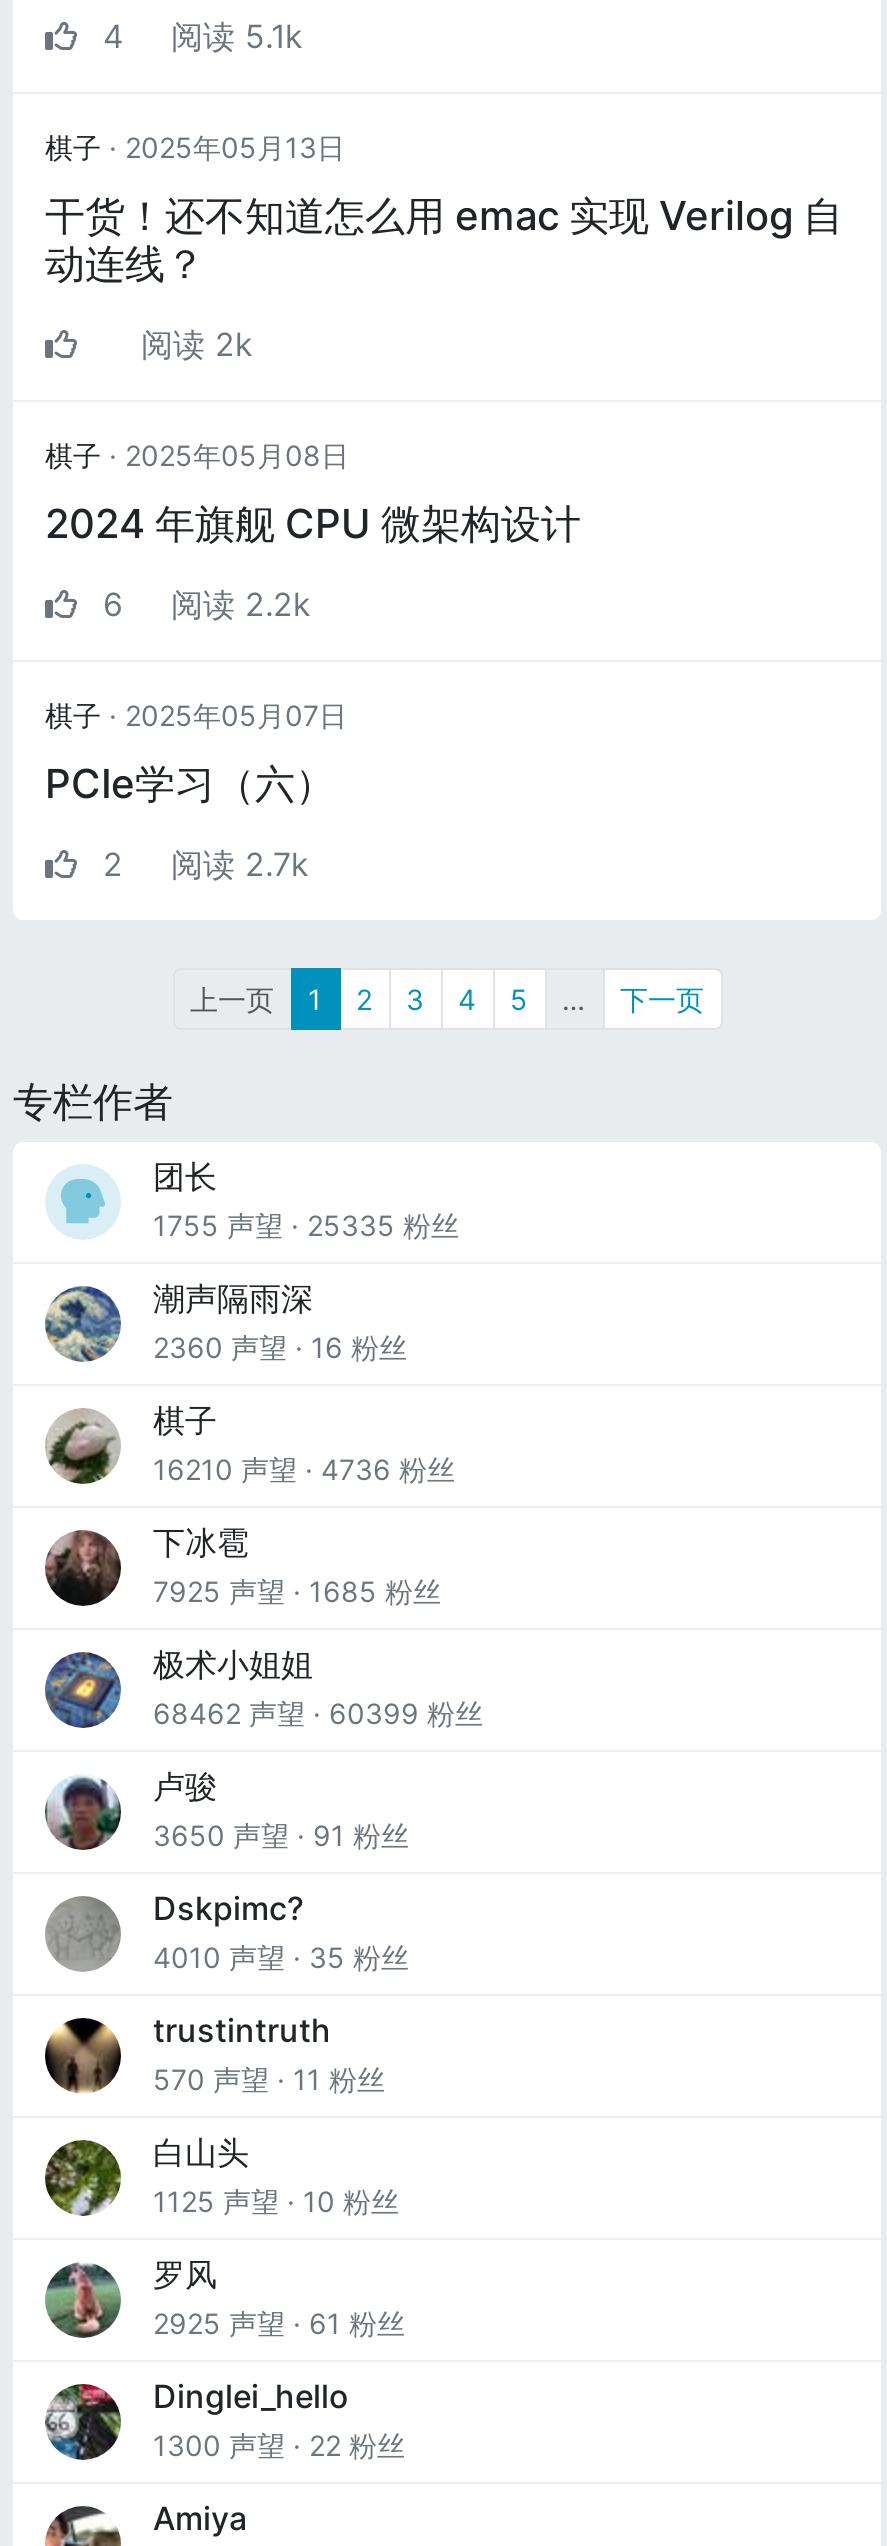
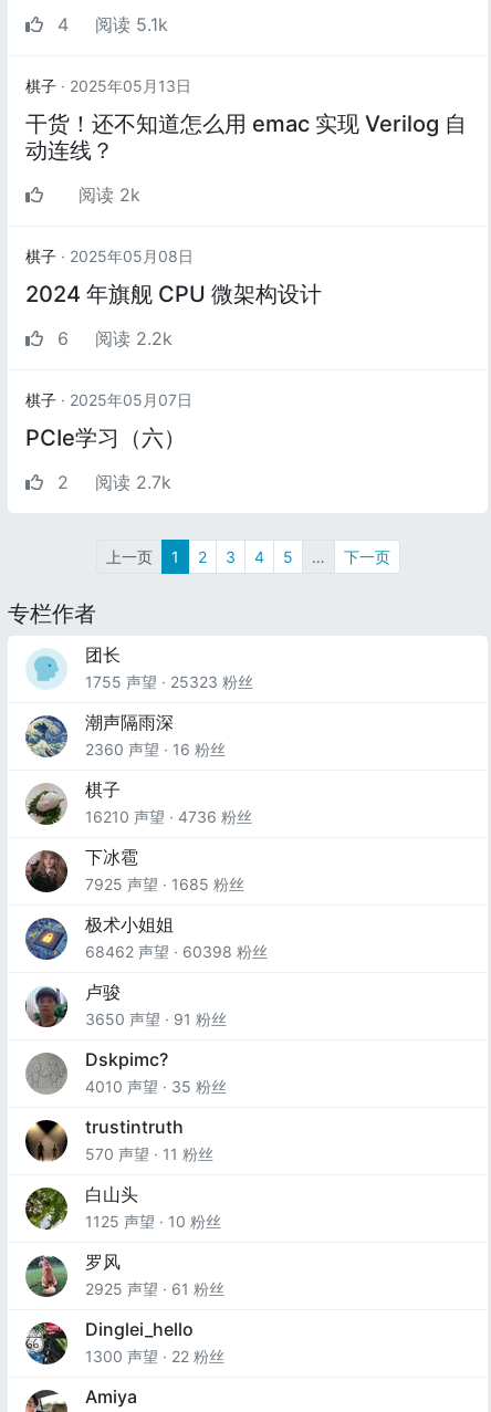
[153,1208,459,1242] 1755 声望 · 25335 粉丝 -> [85,672,253,691] 1755 声望 · 25323 粉丝
[153,1696,483,1730] 68462 声望 · 60399 粉丝 -> [85,942,268,961] 68462 声望 · 60398 粉丝

